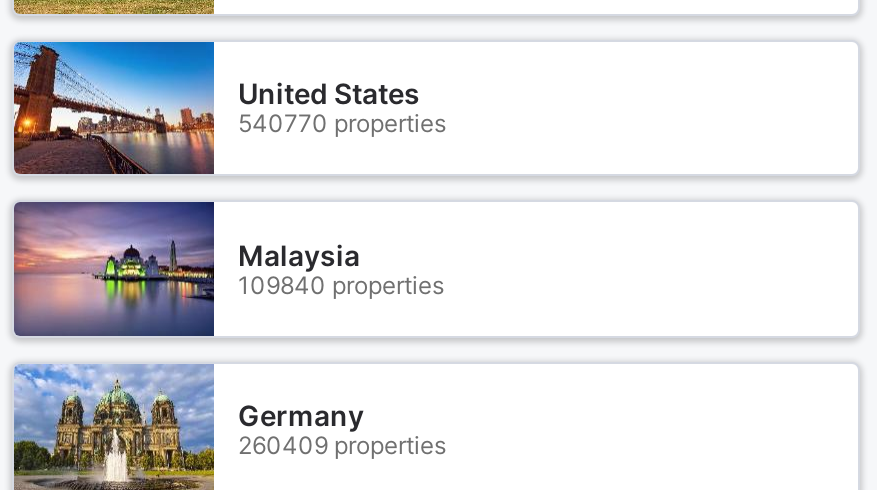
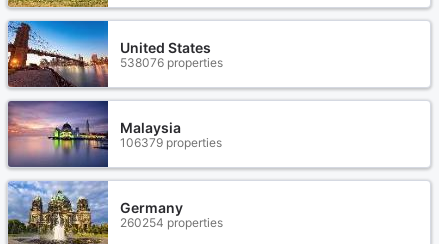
[238,109,446,139] 540770 properties -> [120,54,223,69] 538076 properties
[238,270,444,300] 109840 properties -> [120,134,222,149] 106379 properties
[238,431,446,461] 260409 properties -> [120,214,223,229] 260254 properties

